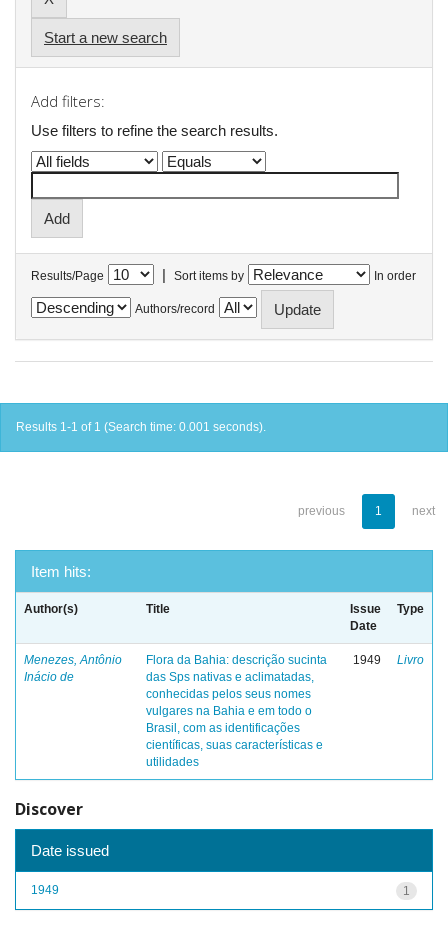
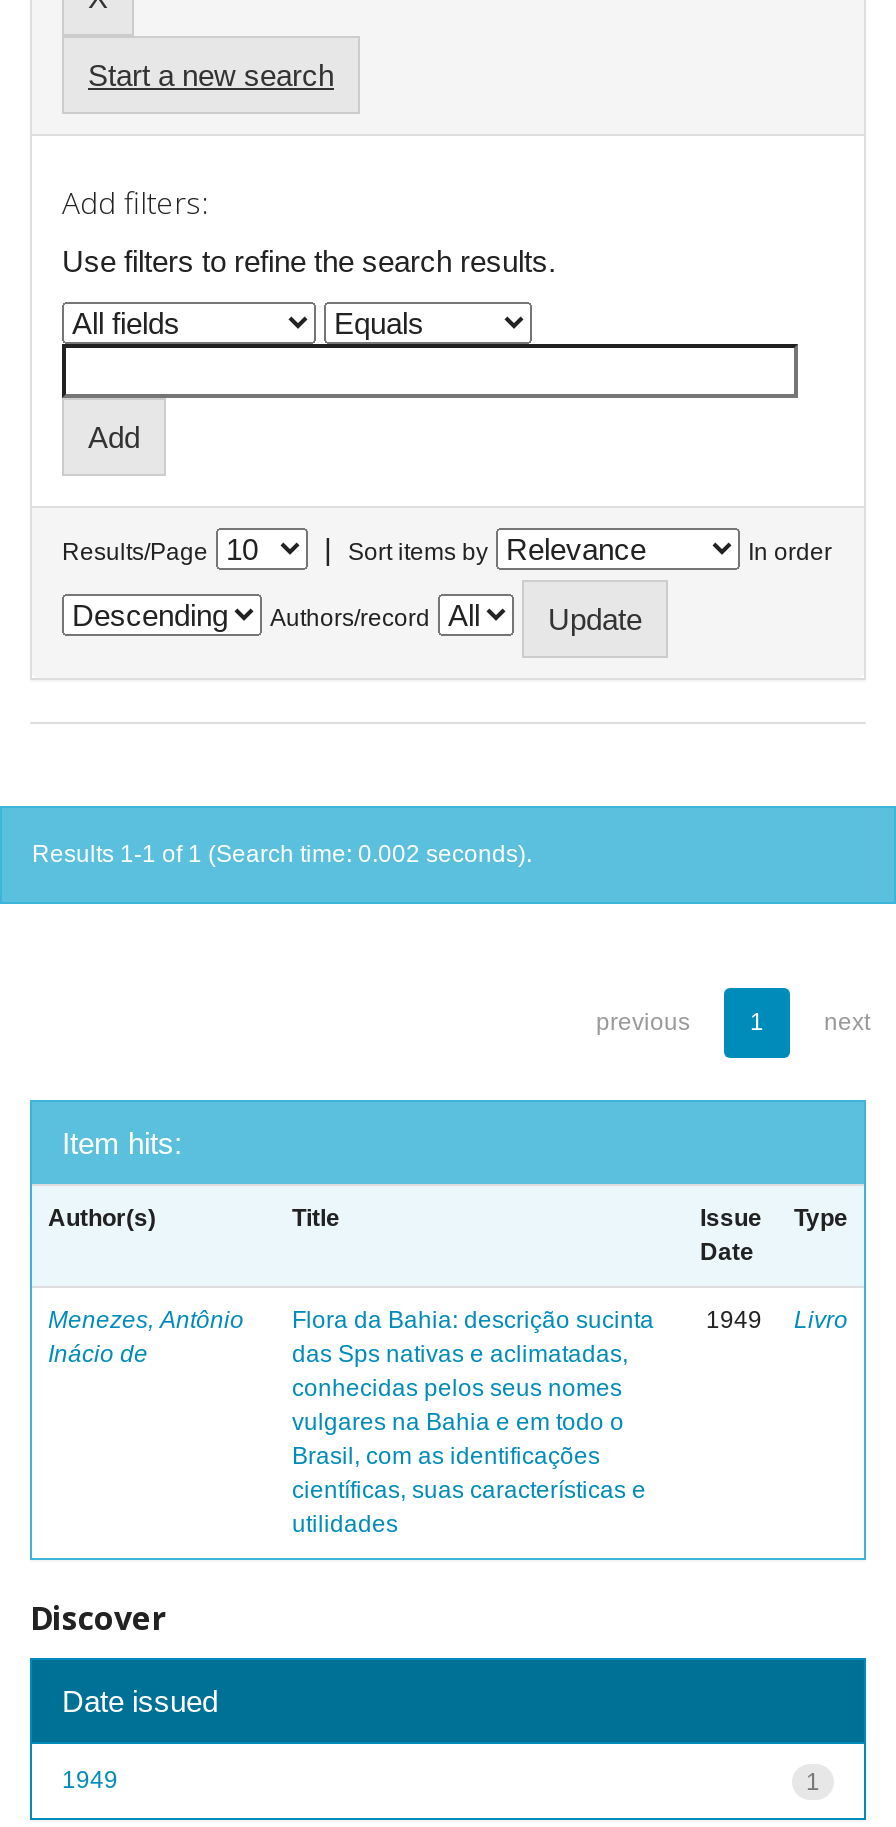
[16,420,266,434] Results 1-1 of 1 (Search time: 0.001 seconds). -> [32,840,532,868] Results 1-1 of 1 (Search time: 0.002 seconds).

